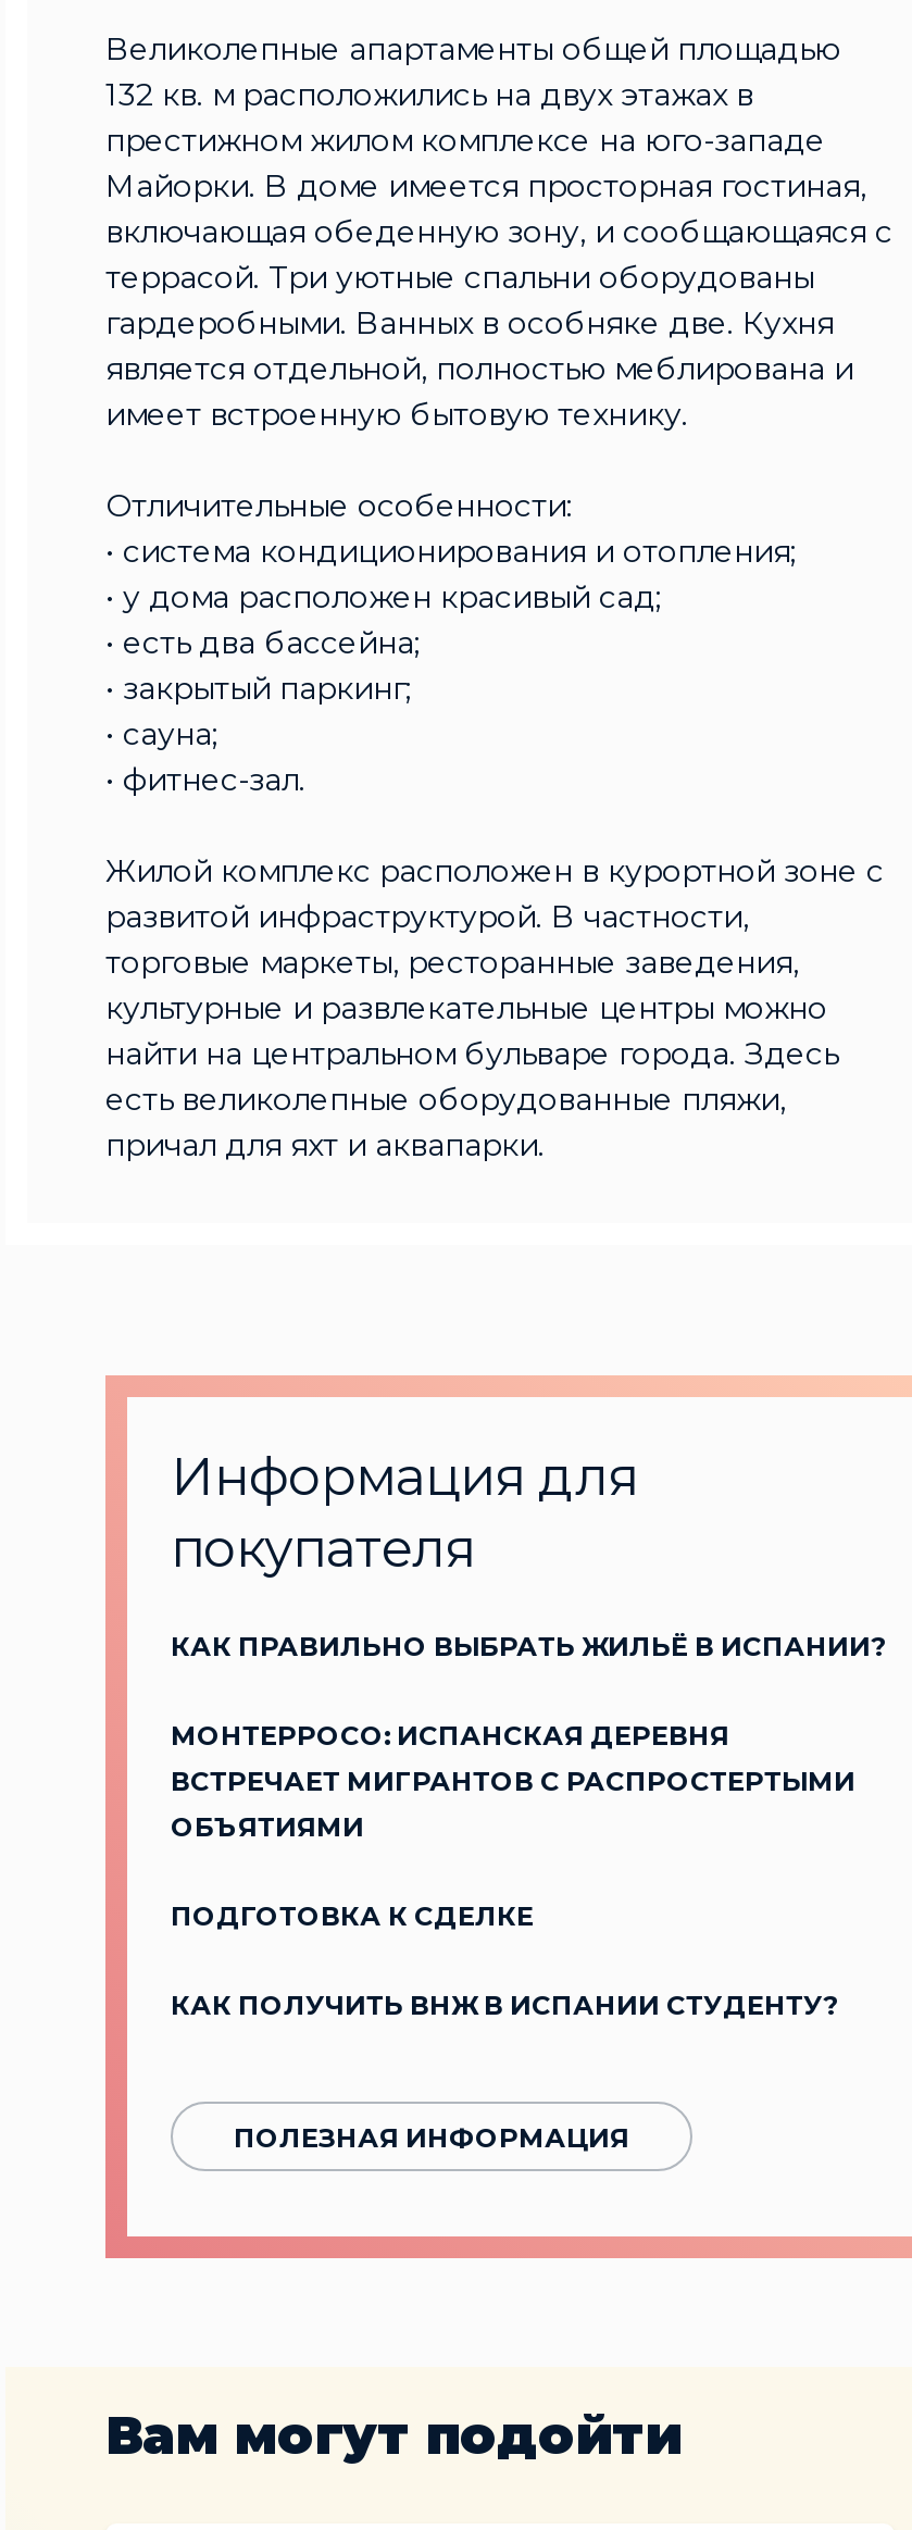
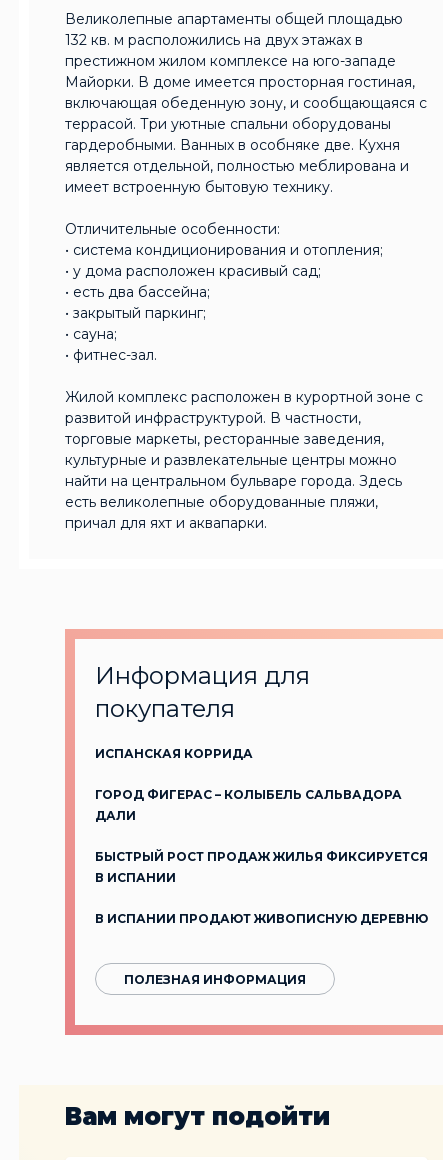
[171,1629,886,1662] КАК ПРАВИЛЬНО ВЫБРАТЬ ЖИЛЬЁ В ИСПАНИИ? -> [95,746,253,761] ИСПАНСКАЯ КОРРИДА
[171,1718,855,1842] МОНТЕРРОСО: ИСПАНСКАЯ ДЕРЕВНЯ | ВСТРЕЧАЕТ МИГРАНТОВ С РАСПРОСТЕРТЫМИ | ОБЪЯТИЯМИ -> [95,787,402,823] ГОРОД ФИГЕРАС – КОЛЫБЕЛЬ САЛЬВАДОРА | ДАЛИ
[171,1899,534,1931] ПОДГОТОВКА К СДЕЛКЕ -> [95,849,428,885] БЫСТРЫЙ РОСТ ПРОДАЖ ЖИЛЬЯ ФИКСИРУЕТСЯ | В ИСПАНИИ
[171,1988,838,2021] КАК ПОЛУЧИТЬ ВНЖ В ИСПАНИИ СТУДЕНТУ? -> [95,911,428,926] В ИСПАНИИ ПРОДАЮТ ЖИВОПИСНУЮ ДЕРЕВНЮ

